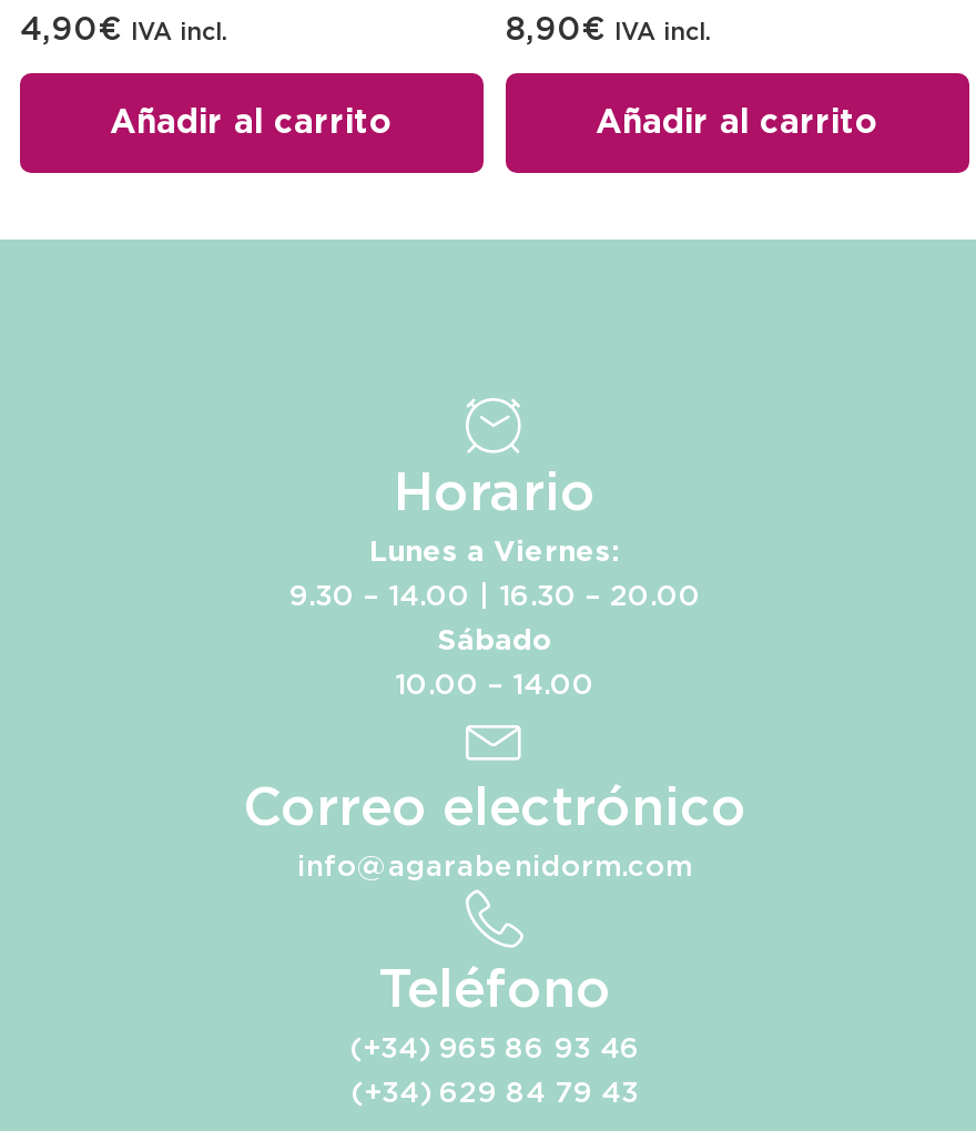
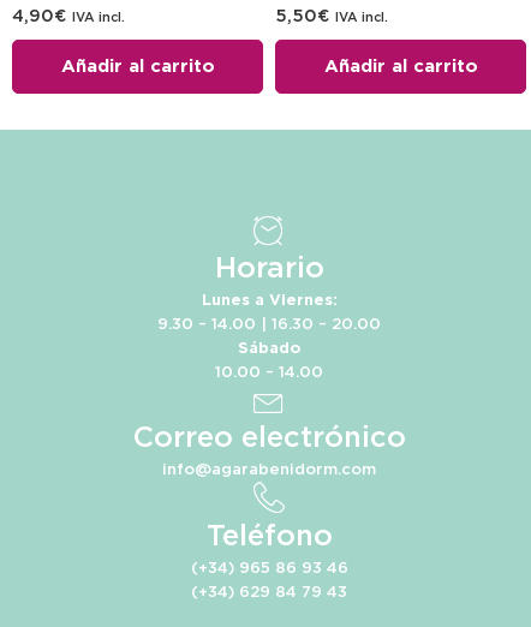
[506,8,712,46] 8,90€ IVA incl. -> [275,4,388,25] 5,50€ IVA incl.

